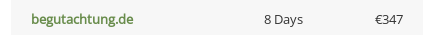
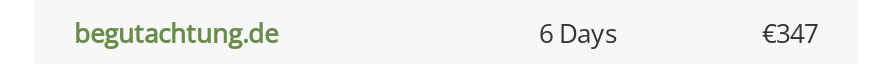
[263,9,302,27] 8 Days -> [539,14,617,50] 6 Days

